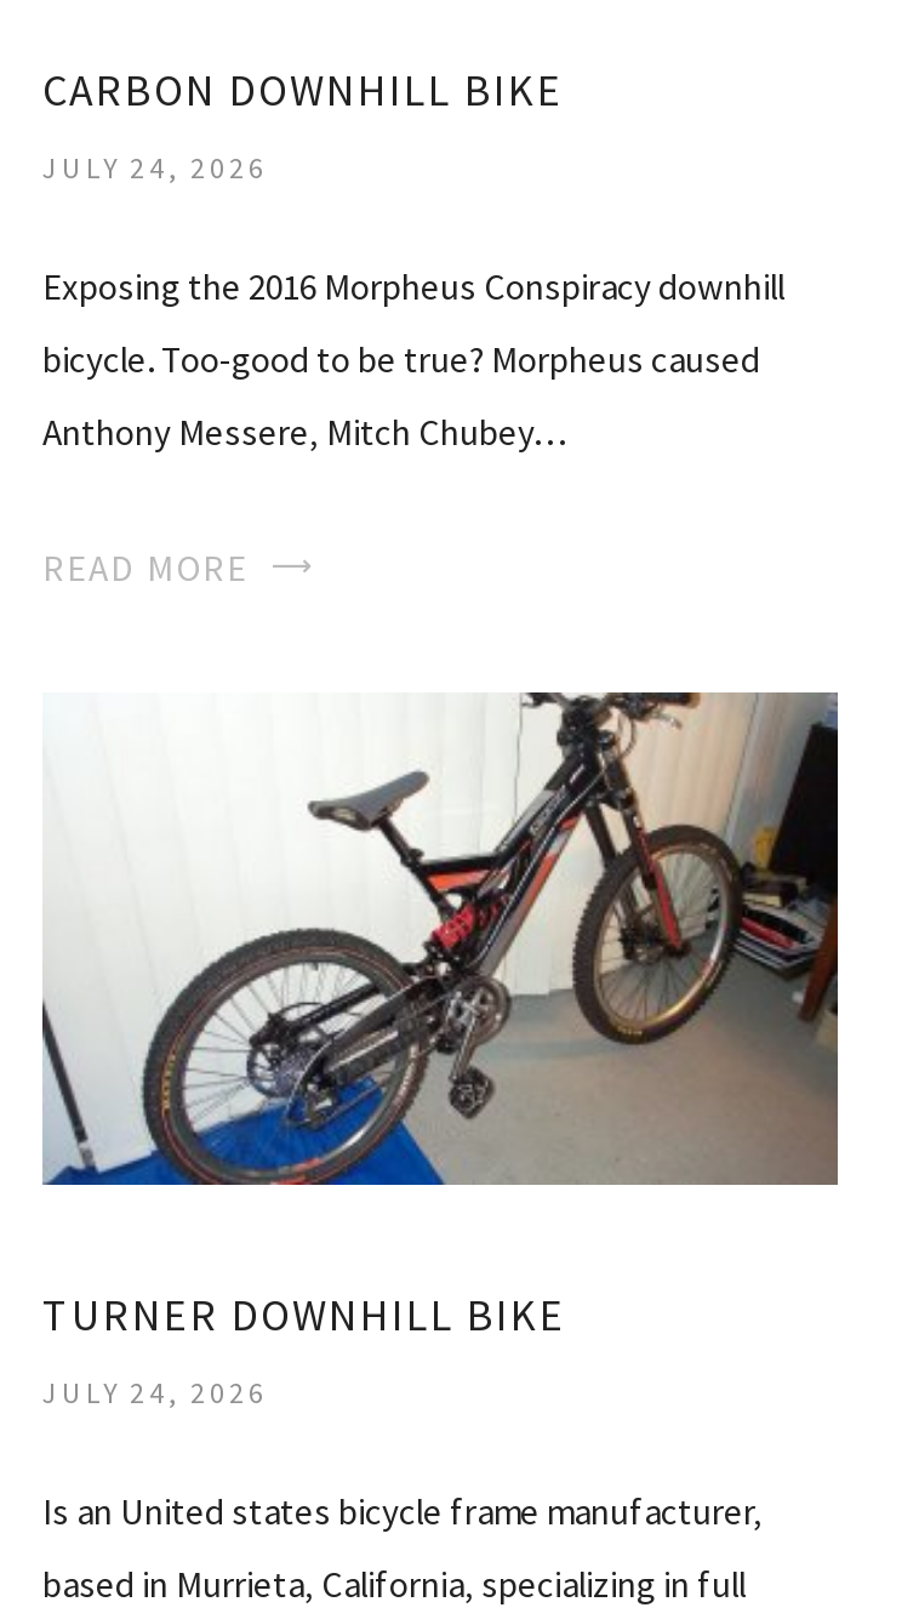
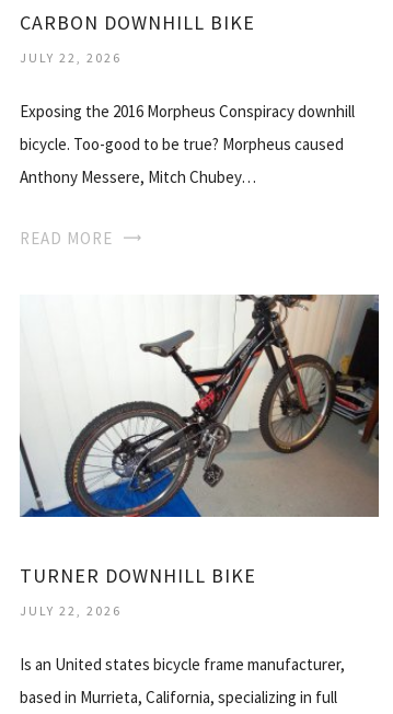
[42,149,268,186] JULY 24, 2026 -> [20,49,122,66] JULY 22, 2026
[42,1375,268,1412] JULY 24, 2026 -> [20,603,122,619] JULY 22, 2026

